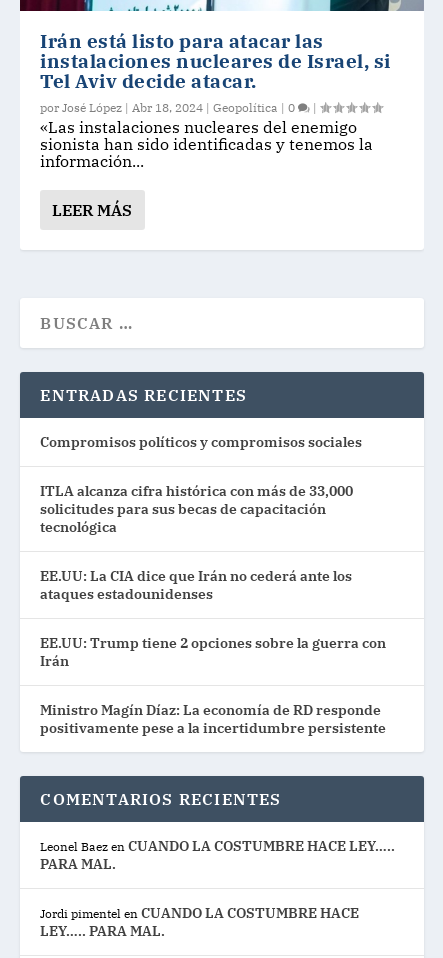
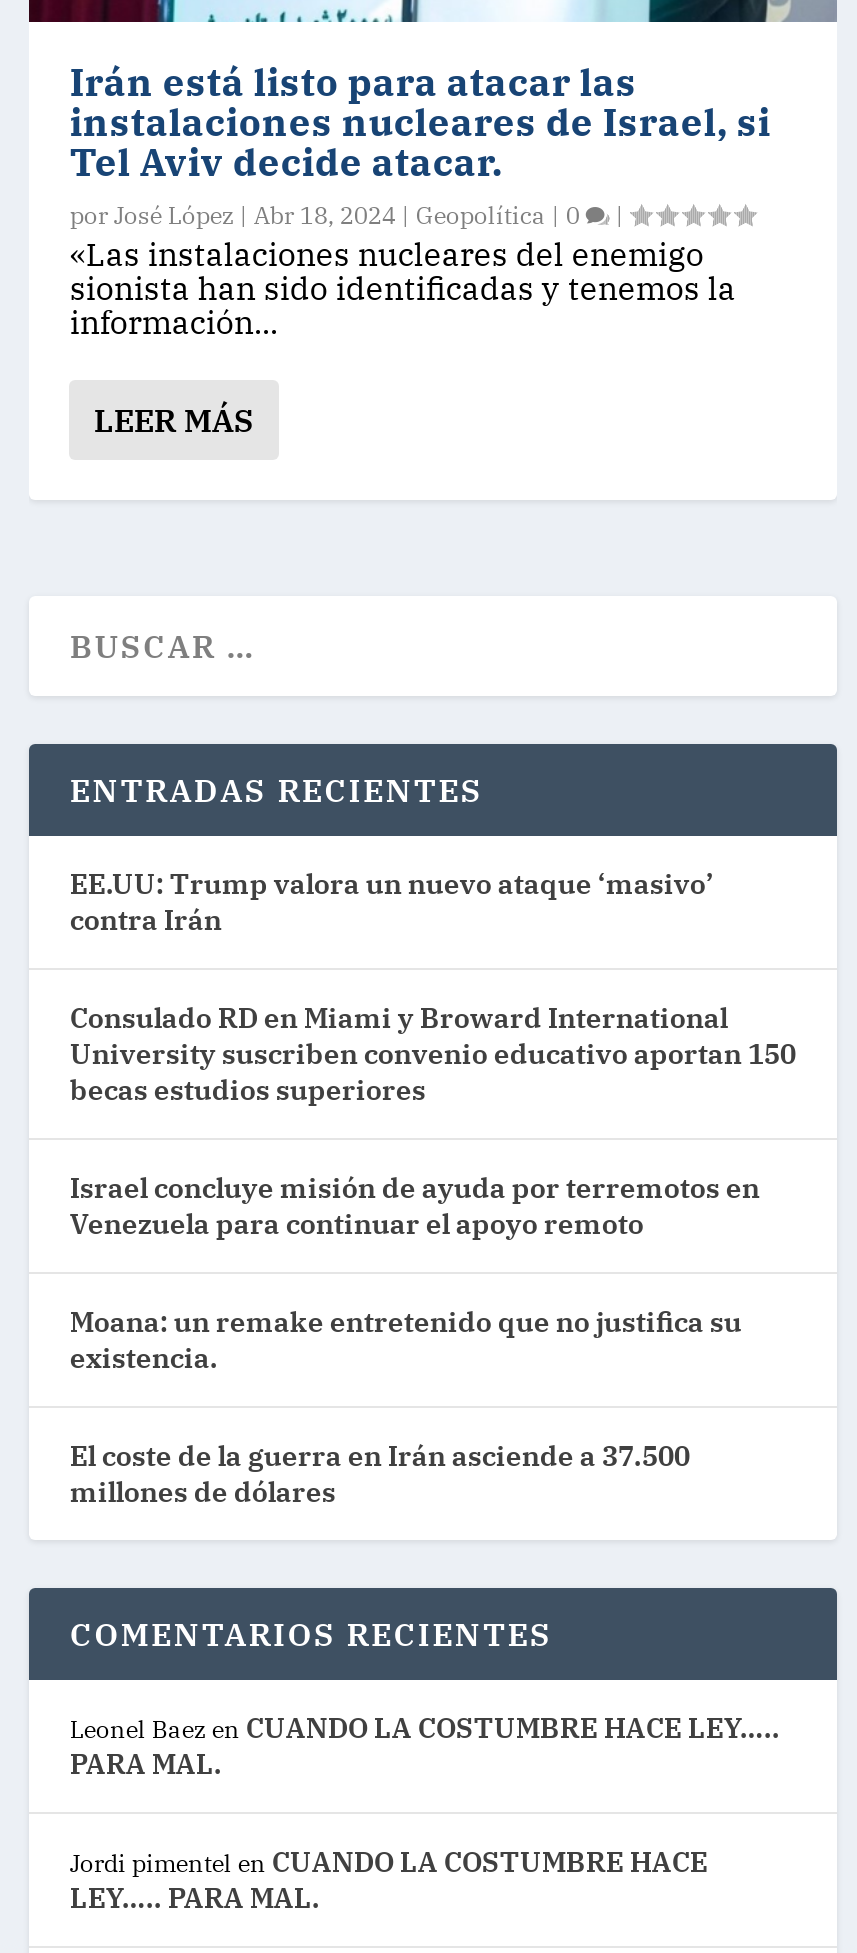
[40,433,362,451] Compromisos políticos y compromisos sociales -> [70,866,714,938] EE.UU: Trump valora un nuevo ataque ‘masivo’ | contra Irán
[40,482,353,536] ITLA alcanza cifra histórica con más de 33,000 | solicitudes para sus becas de capacitación | tecnológica -> [70,1000,796,1108] Consulado RD en Miami y Broward International | University suscriben convenio educativo aportan 150 | becas estudios superiores
[40,567,352,603] EE.UU: La CIA dice que Irán no cederá ante los | ataques estadounidenses -> [70,1170,760,1242] Israel concluye misión de ayuda por terremotos en | Venezuela para continuar el apoyo remoto
[40,634,386,670] EE.UU: Trump tiene 2 opciones sobre la guerra con | Irán -> [70,1304,742,1376] Moana: un remake entretenido que no justifica su | existencia.
[40,701,386,737] Ministro Magín Díaz: La economía de RD responde | positivamente pese a la incertidumbre persistente -> [70,1438,690,1510] El coste de la guerra en Irán asciende a 37.500 | millones de dólares

